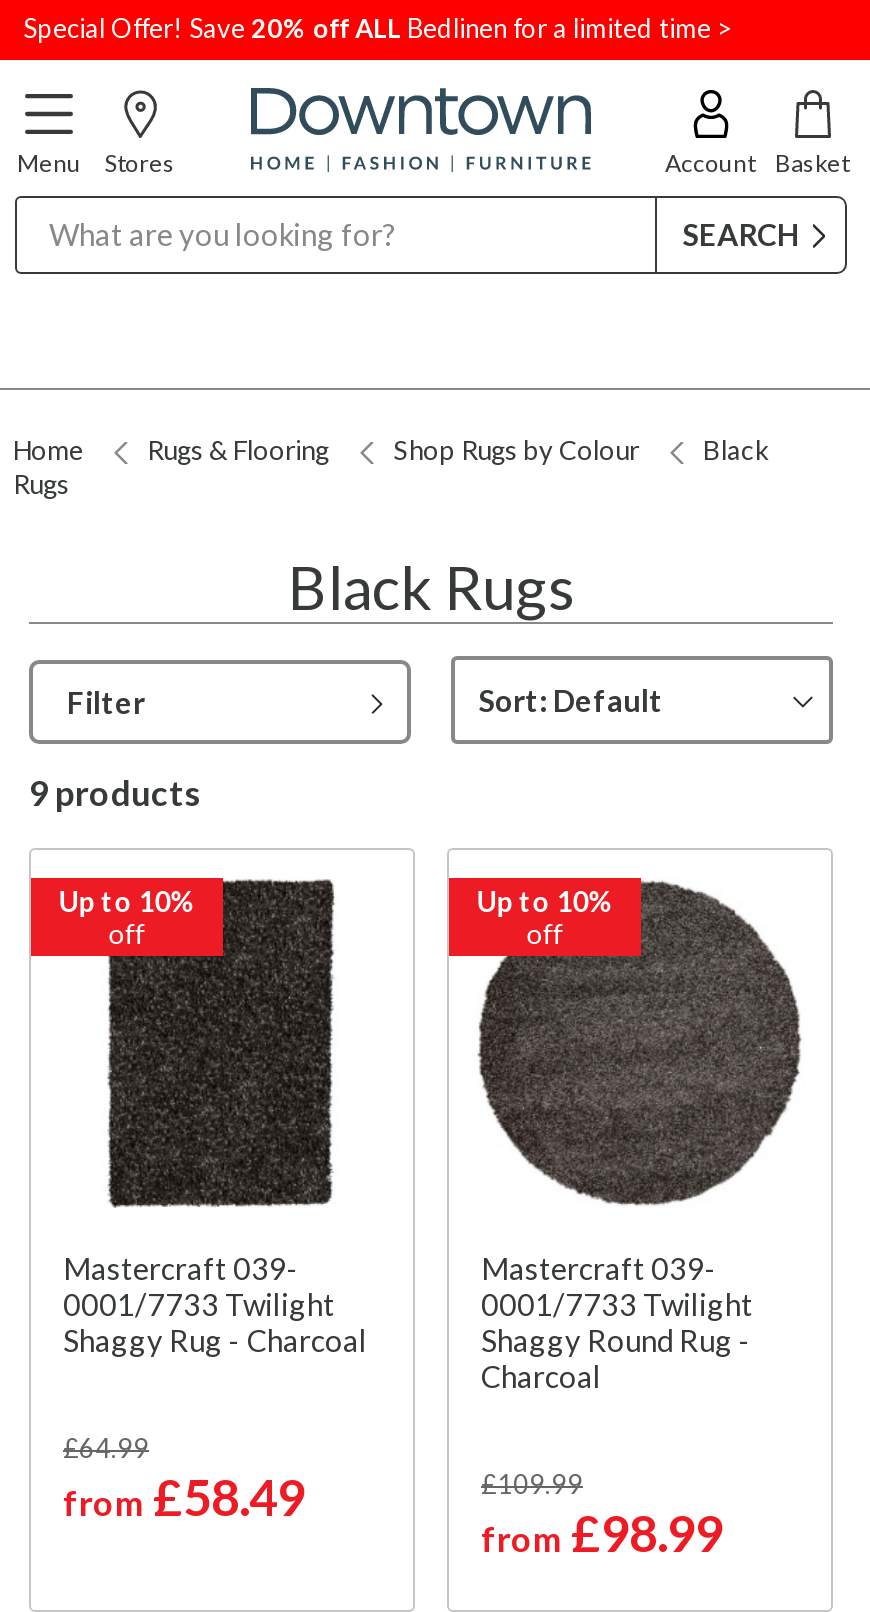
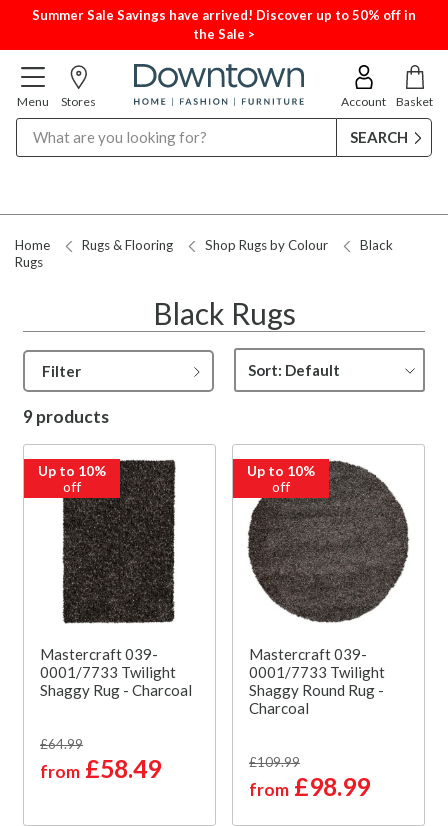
[23,12,733,44] Special Offer! Save 20% off ALL Bedlinen for a limited time > -> [32,7,416,42] Summer Sale Savings have arrived! Discover up to 50% off in | the Sale >

